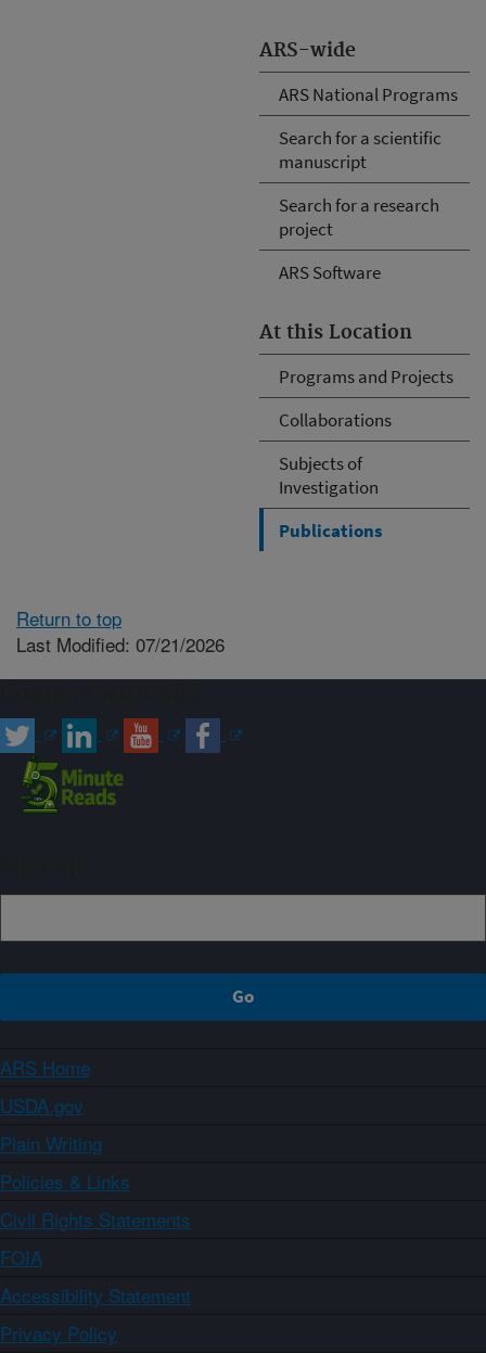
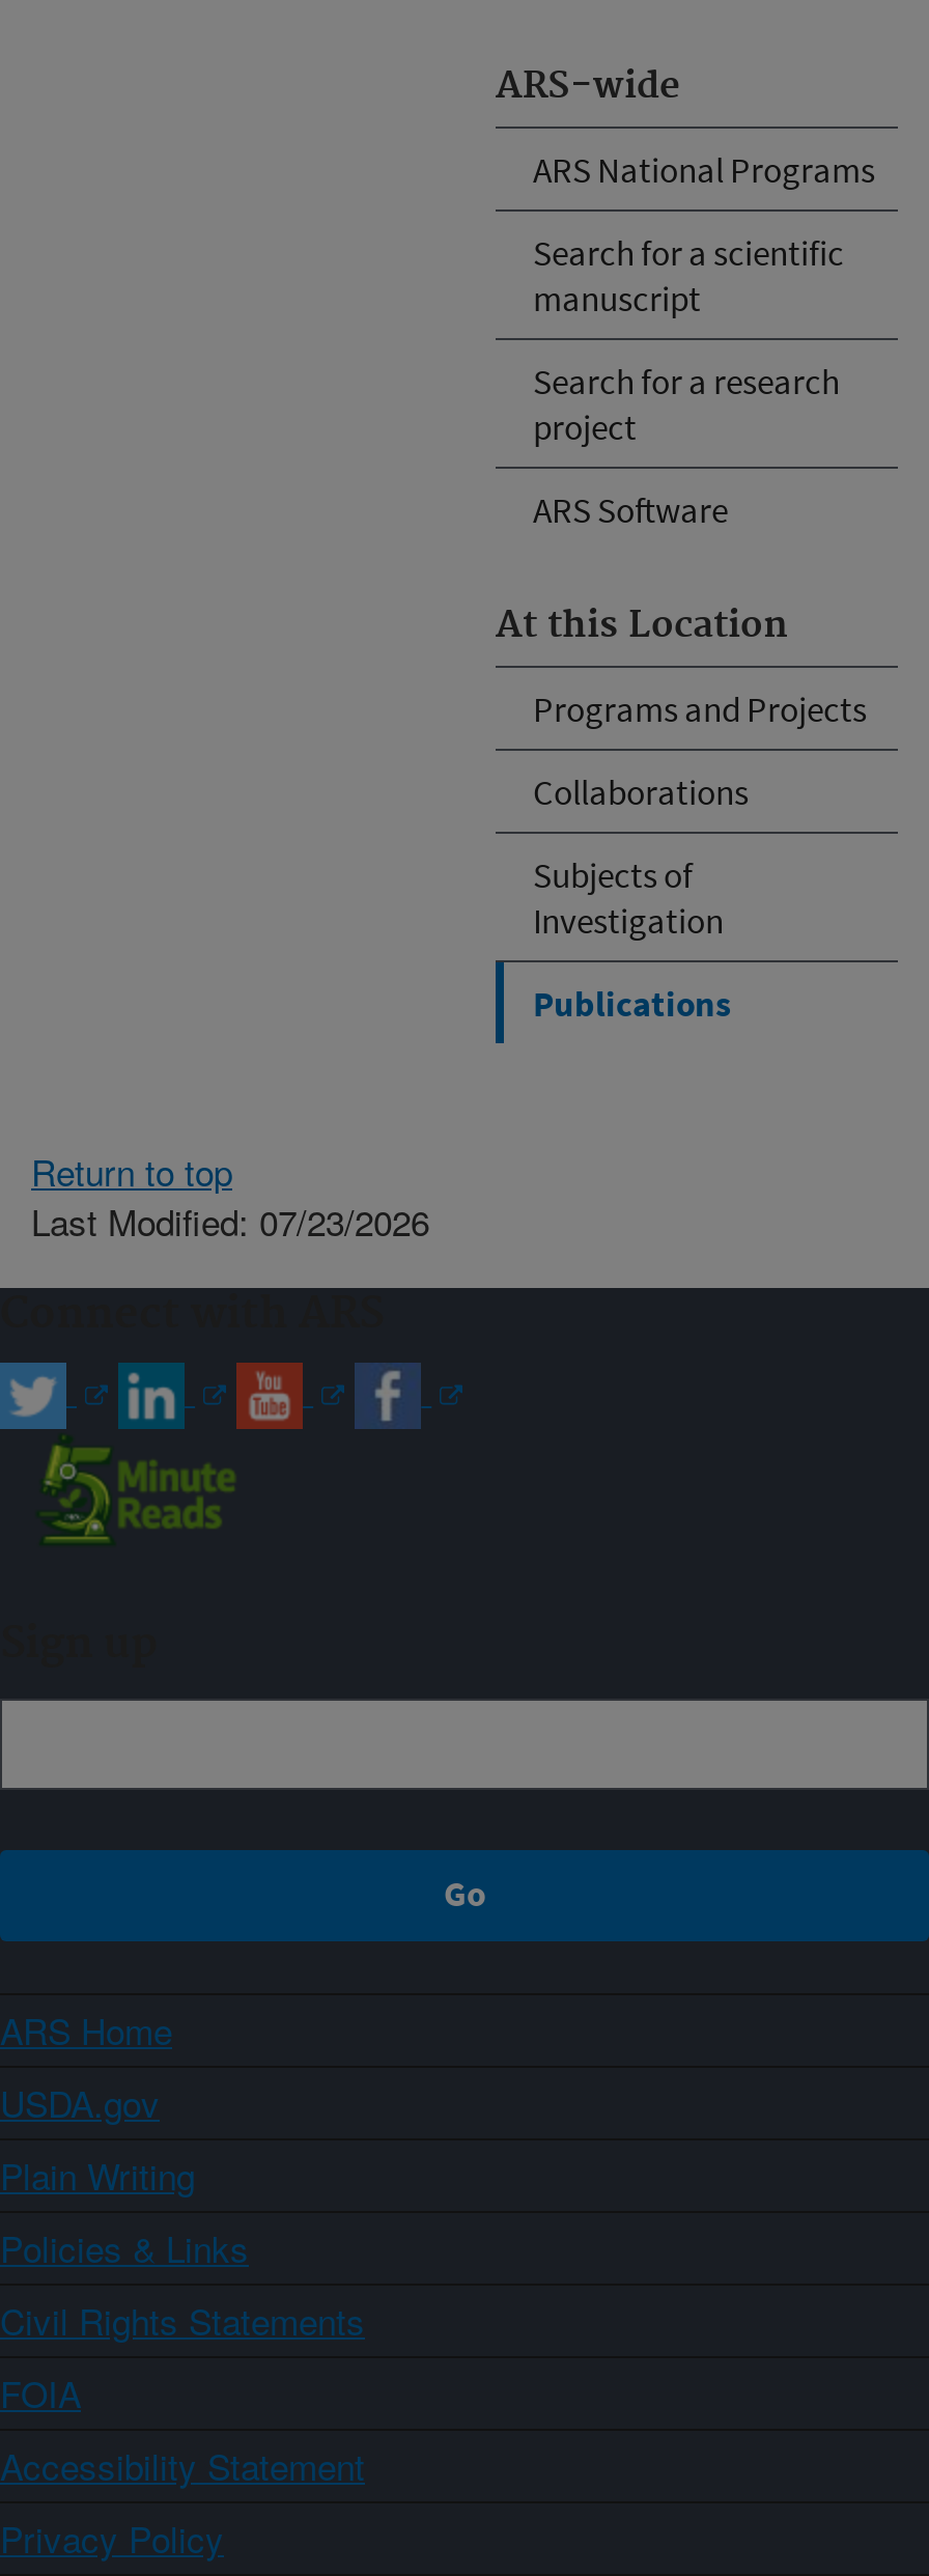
[16,630,225,658] Last Modified: 07/21/2026 -> [31,1195,429,1247] Last Modified: 07/23/2026

